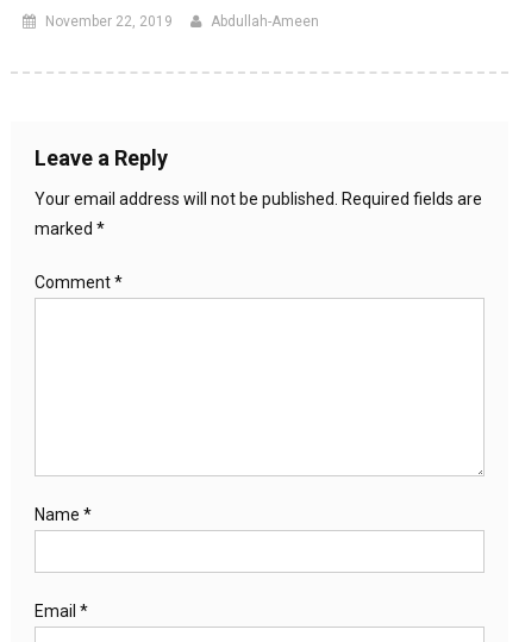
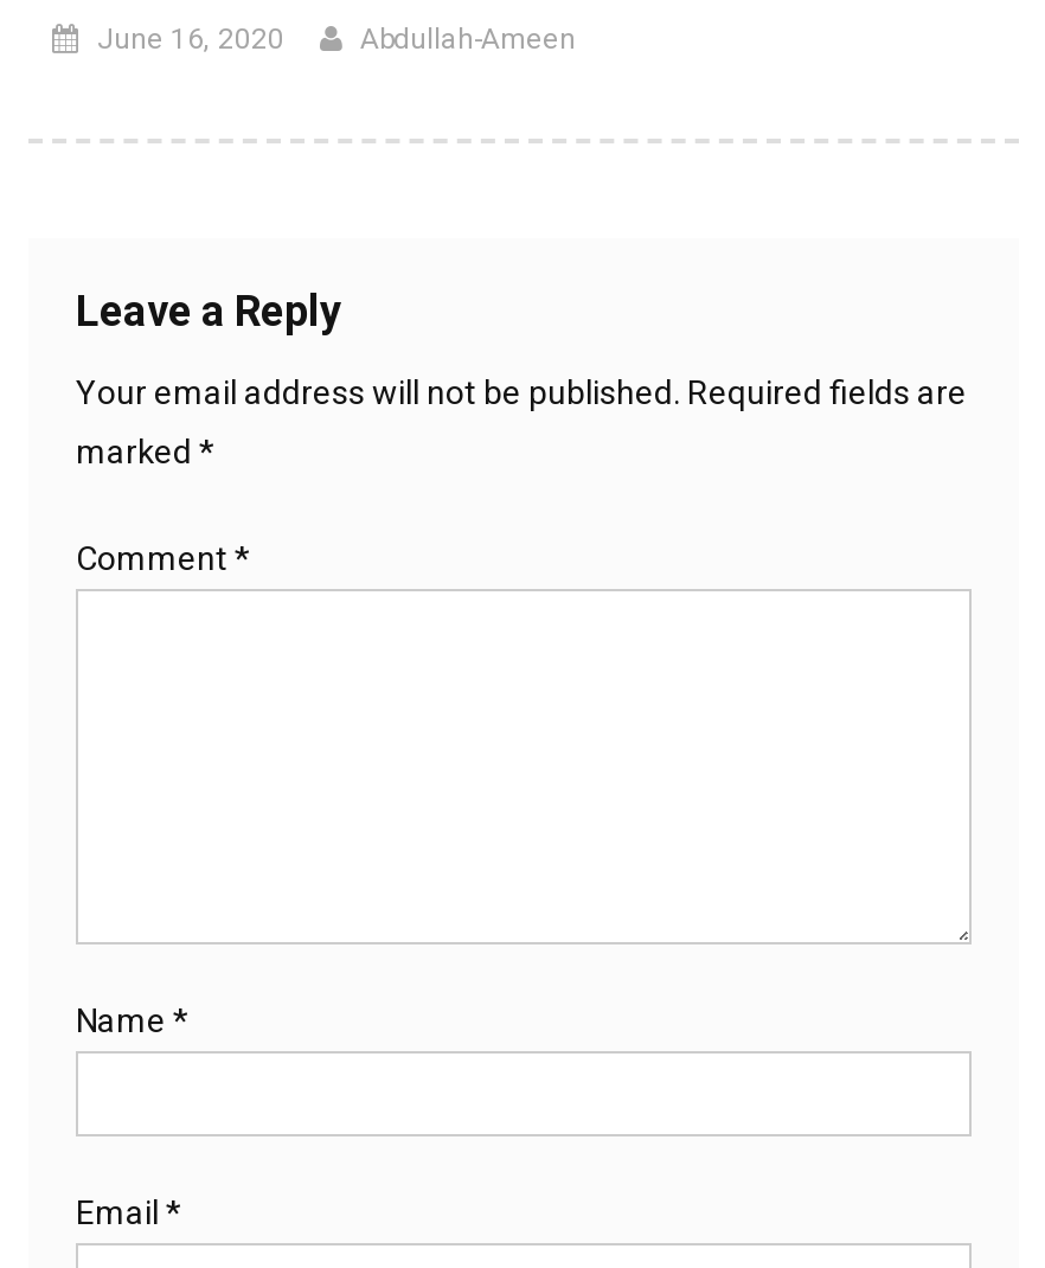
[45,13,173,30] November 22, 2019 -> [97,23,284,56] June 16, 2020

